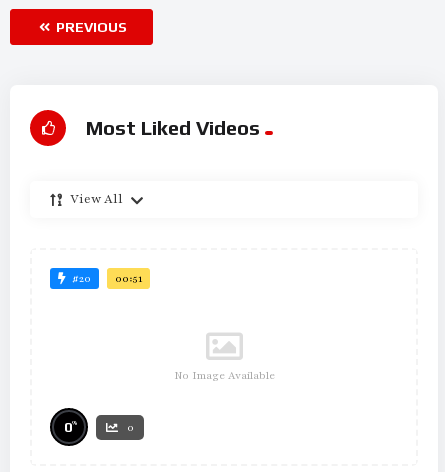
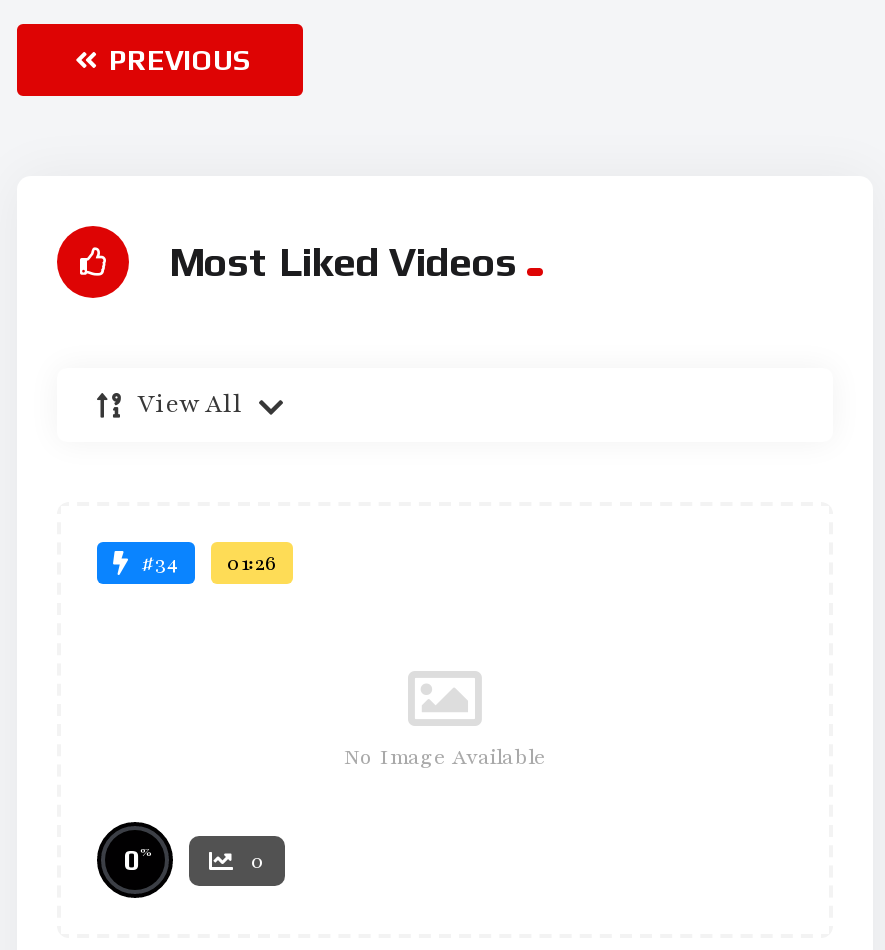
[72,271,91,286] #20 -> [141,547,179,577] #34
[115,271,142,286] 00:51 -> [227,548,277,578] 01:26

